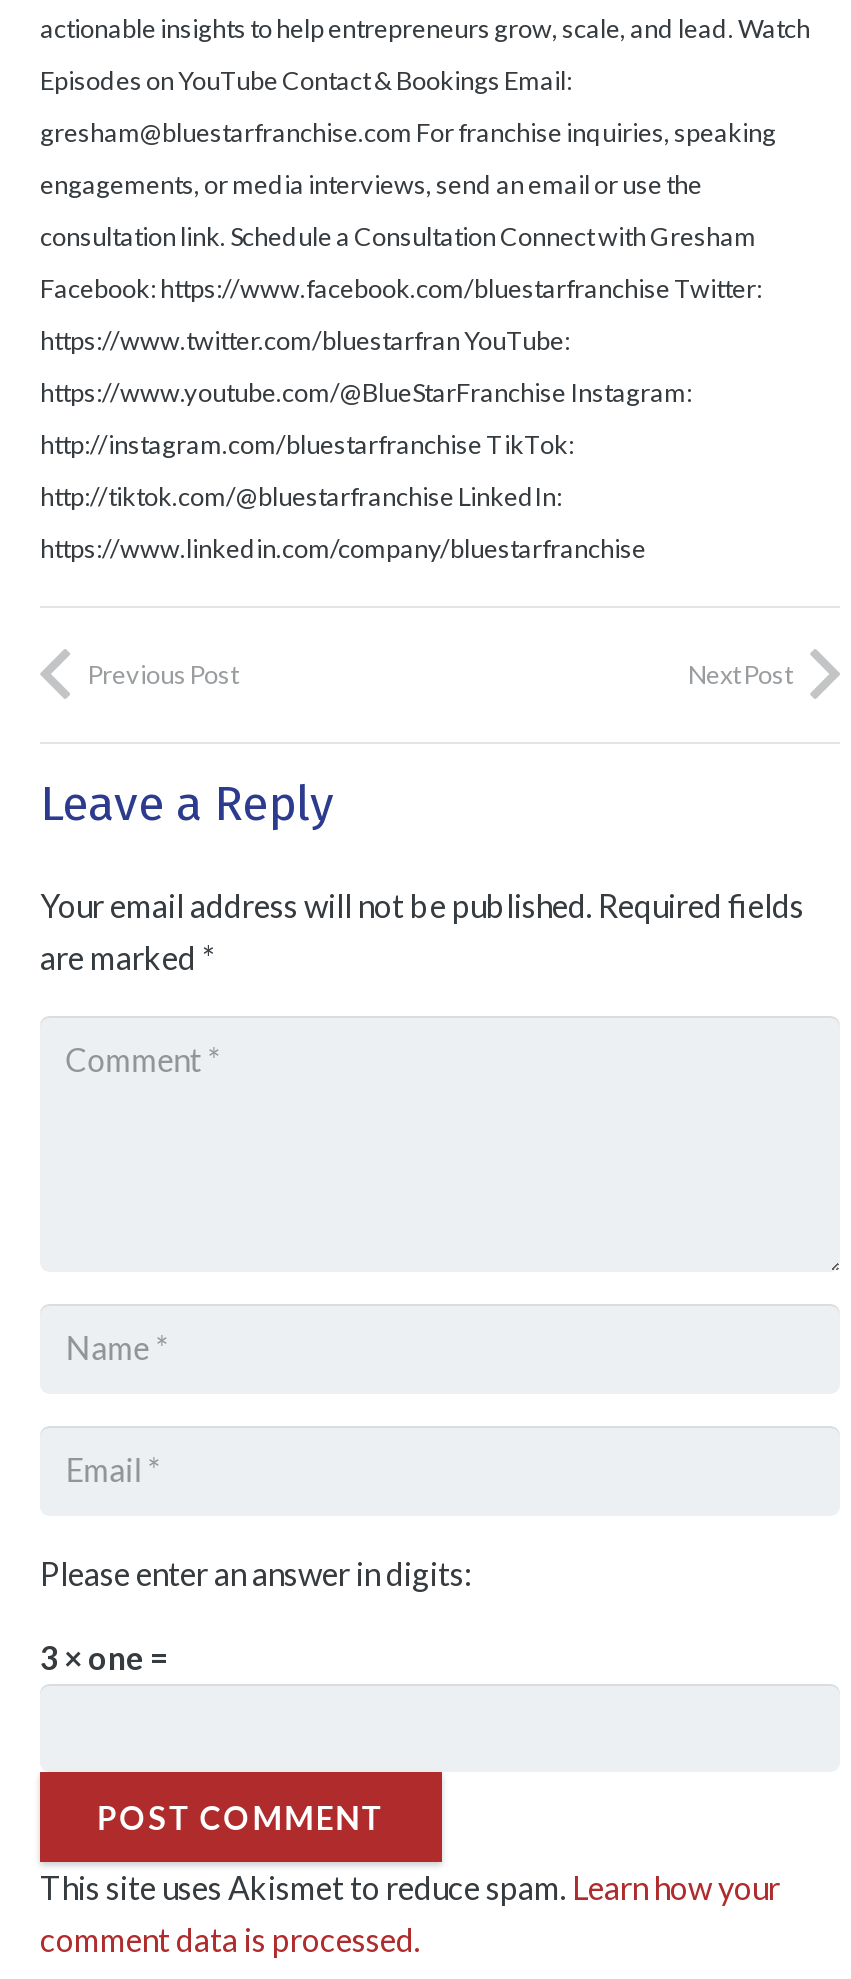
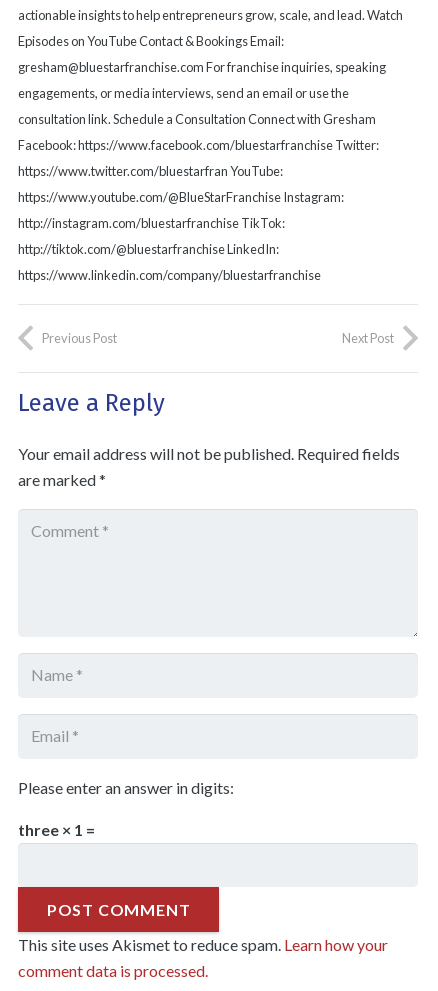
[40,1637,168,1675] 3 × one = -> [18,819,95,838] three × 1 =

